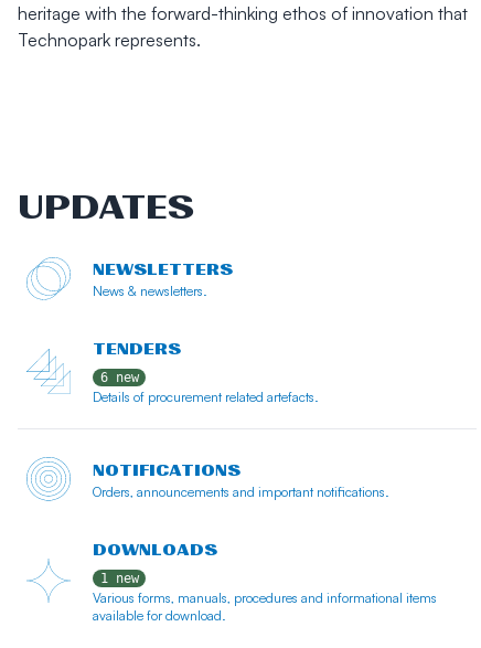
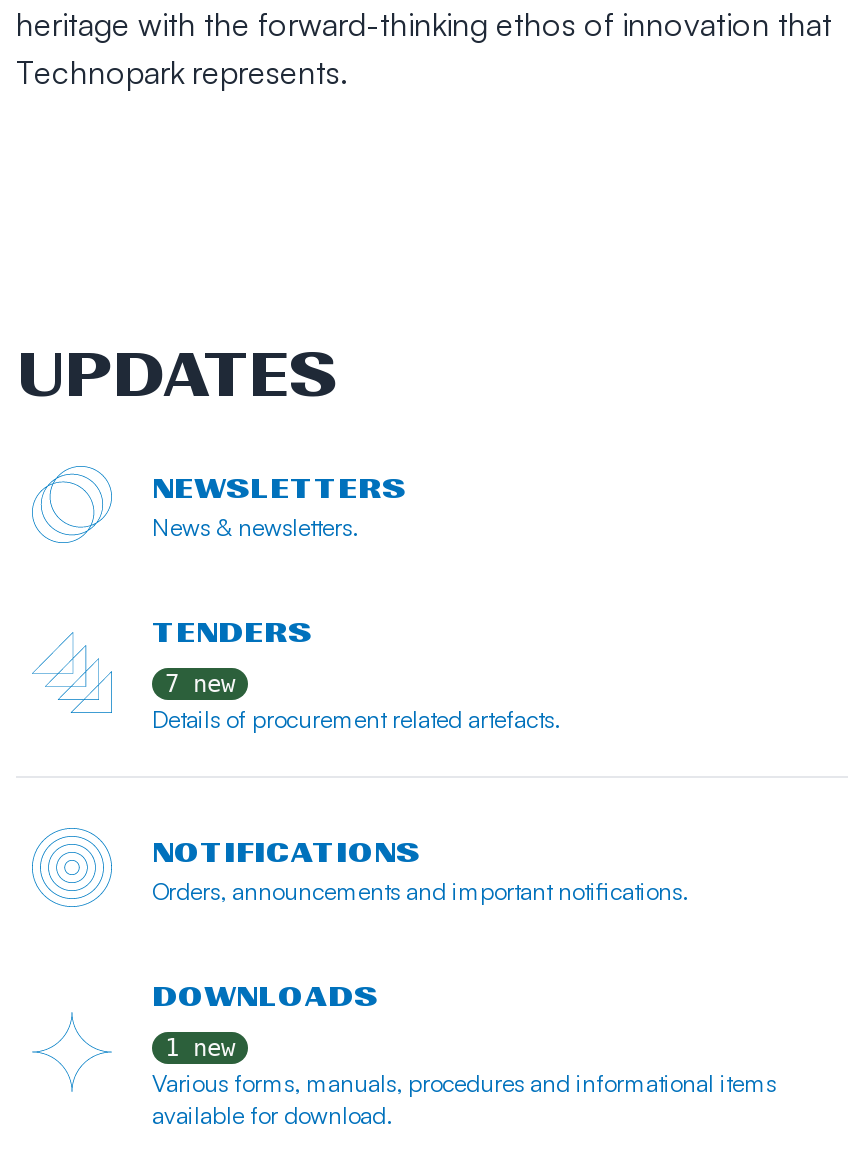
[100,370,138,386] 6 new -> [165,671,235,699] 7 new

